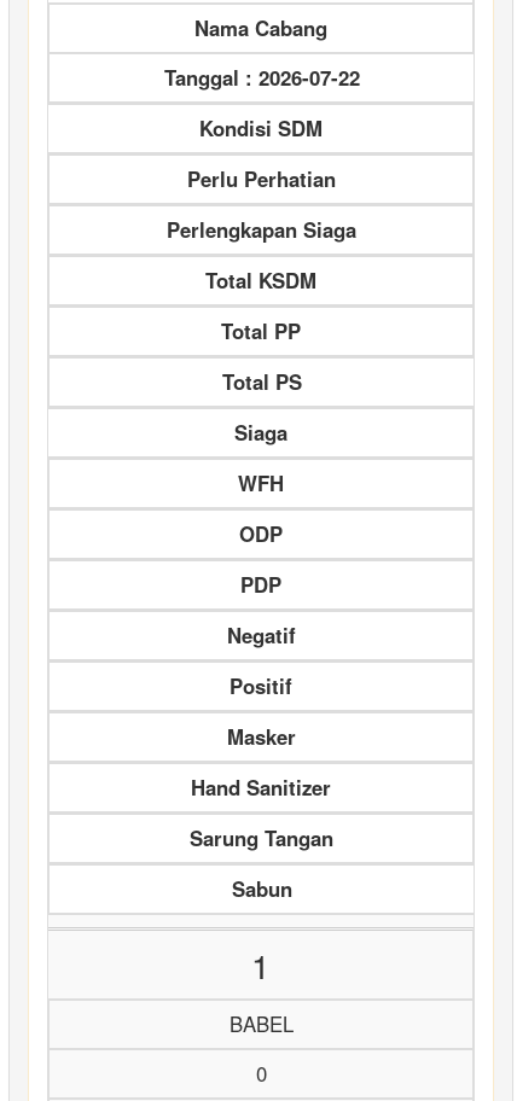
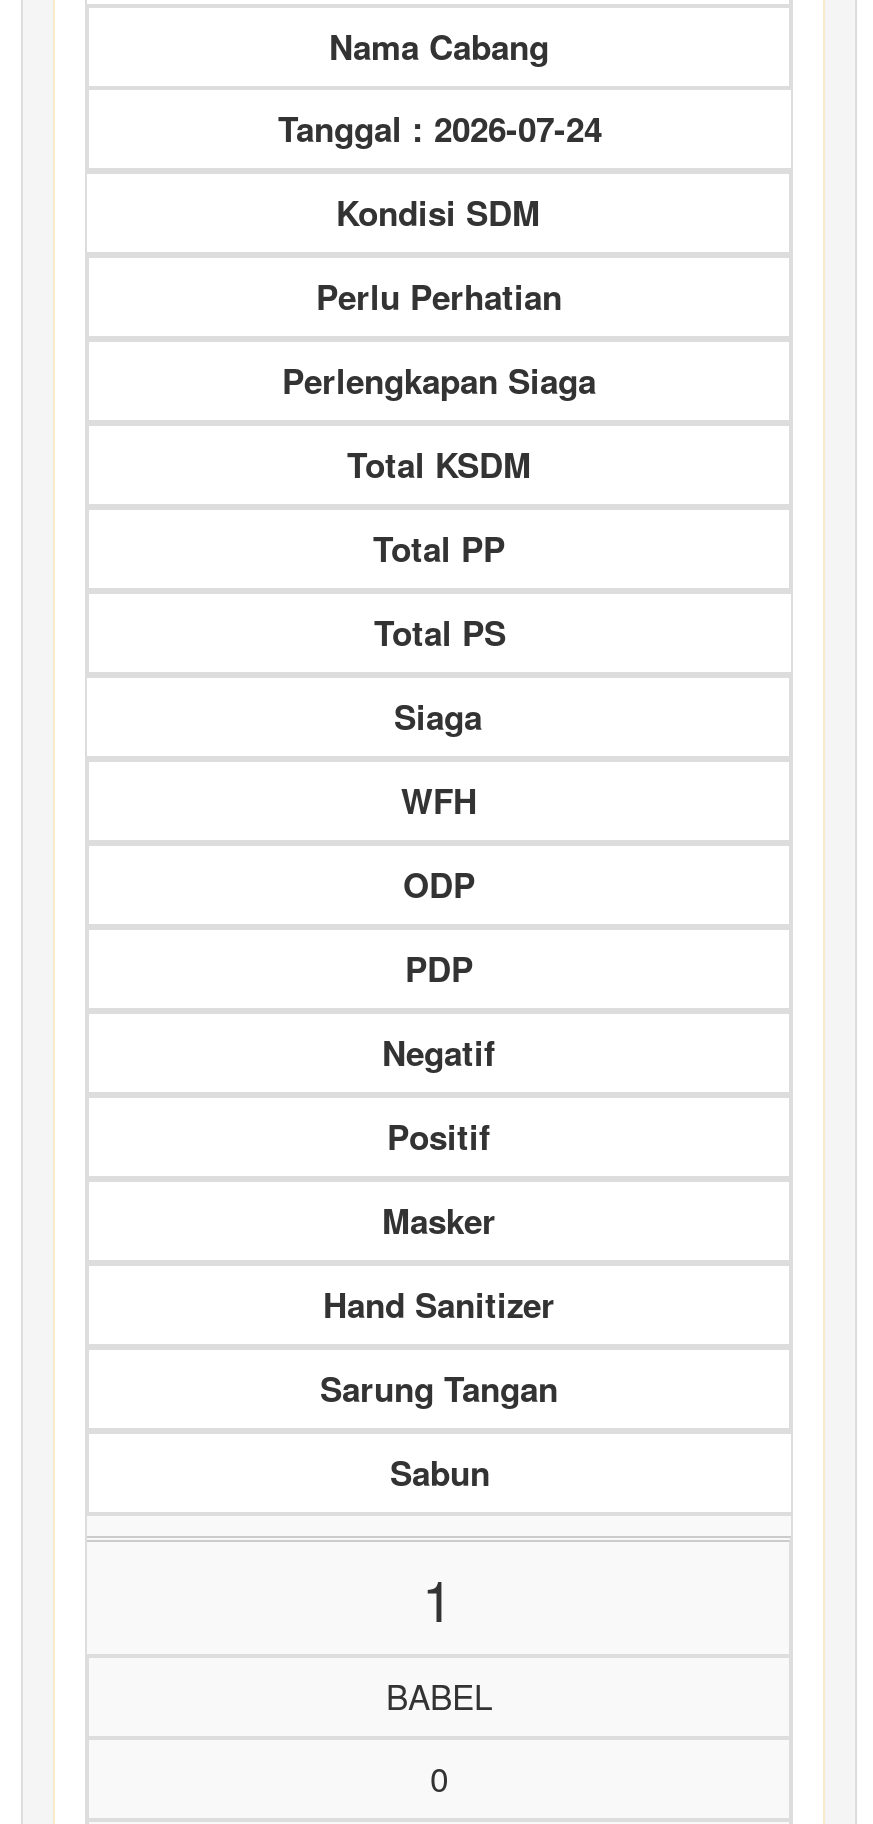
[164,63,359,92] Tanggal : 2026-07-22 -> [278,105,602,153] Tanggal : 2026-07-24

